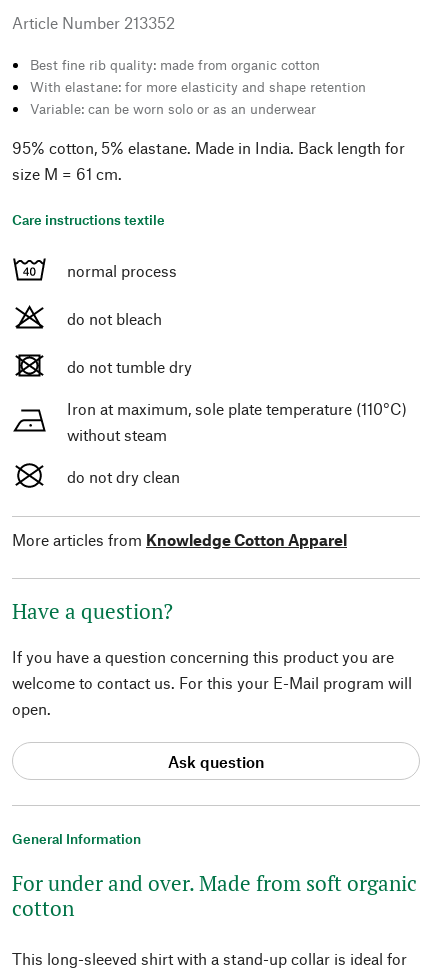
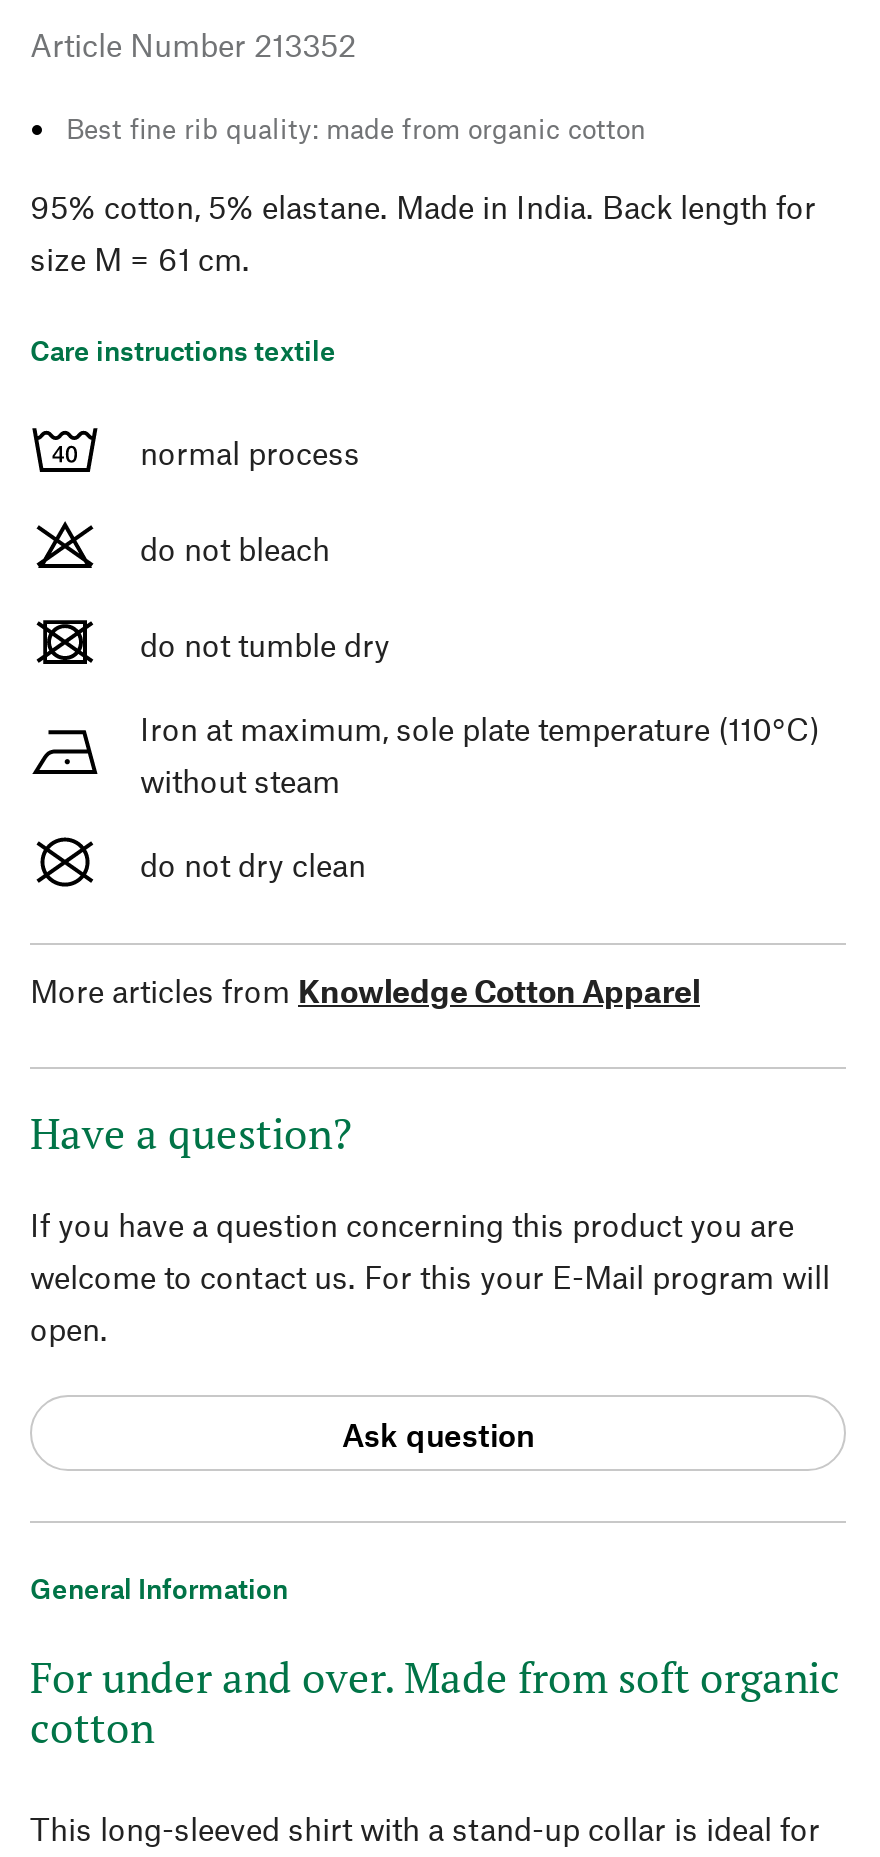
[30,78,366,117] With elastane: for more elasticity and shape retention | Variable: can be worn solo or as an underwear -> none

